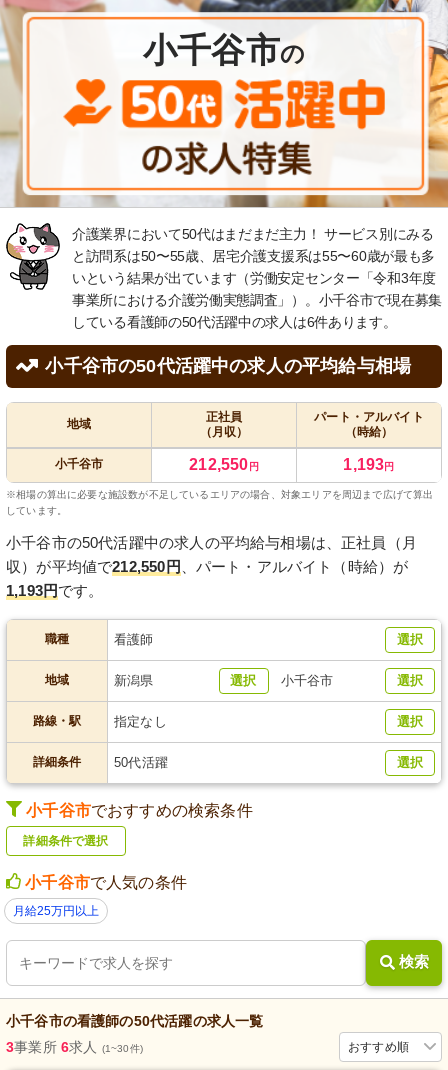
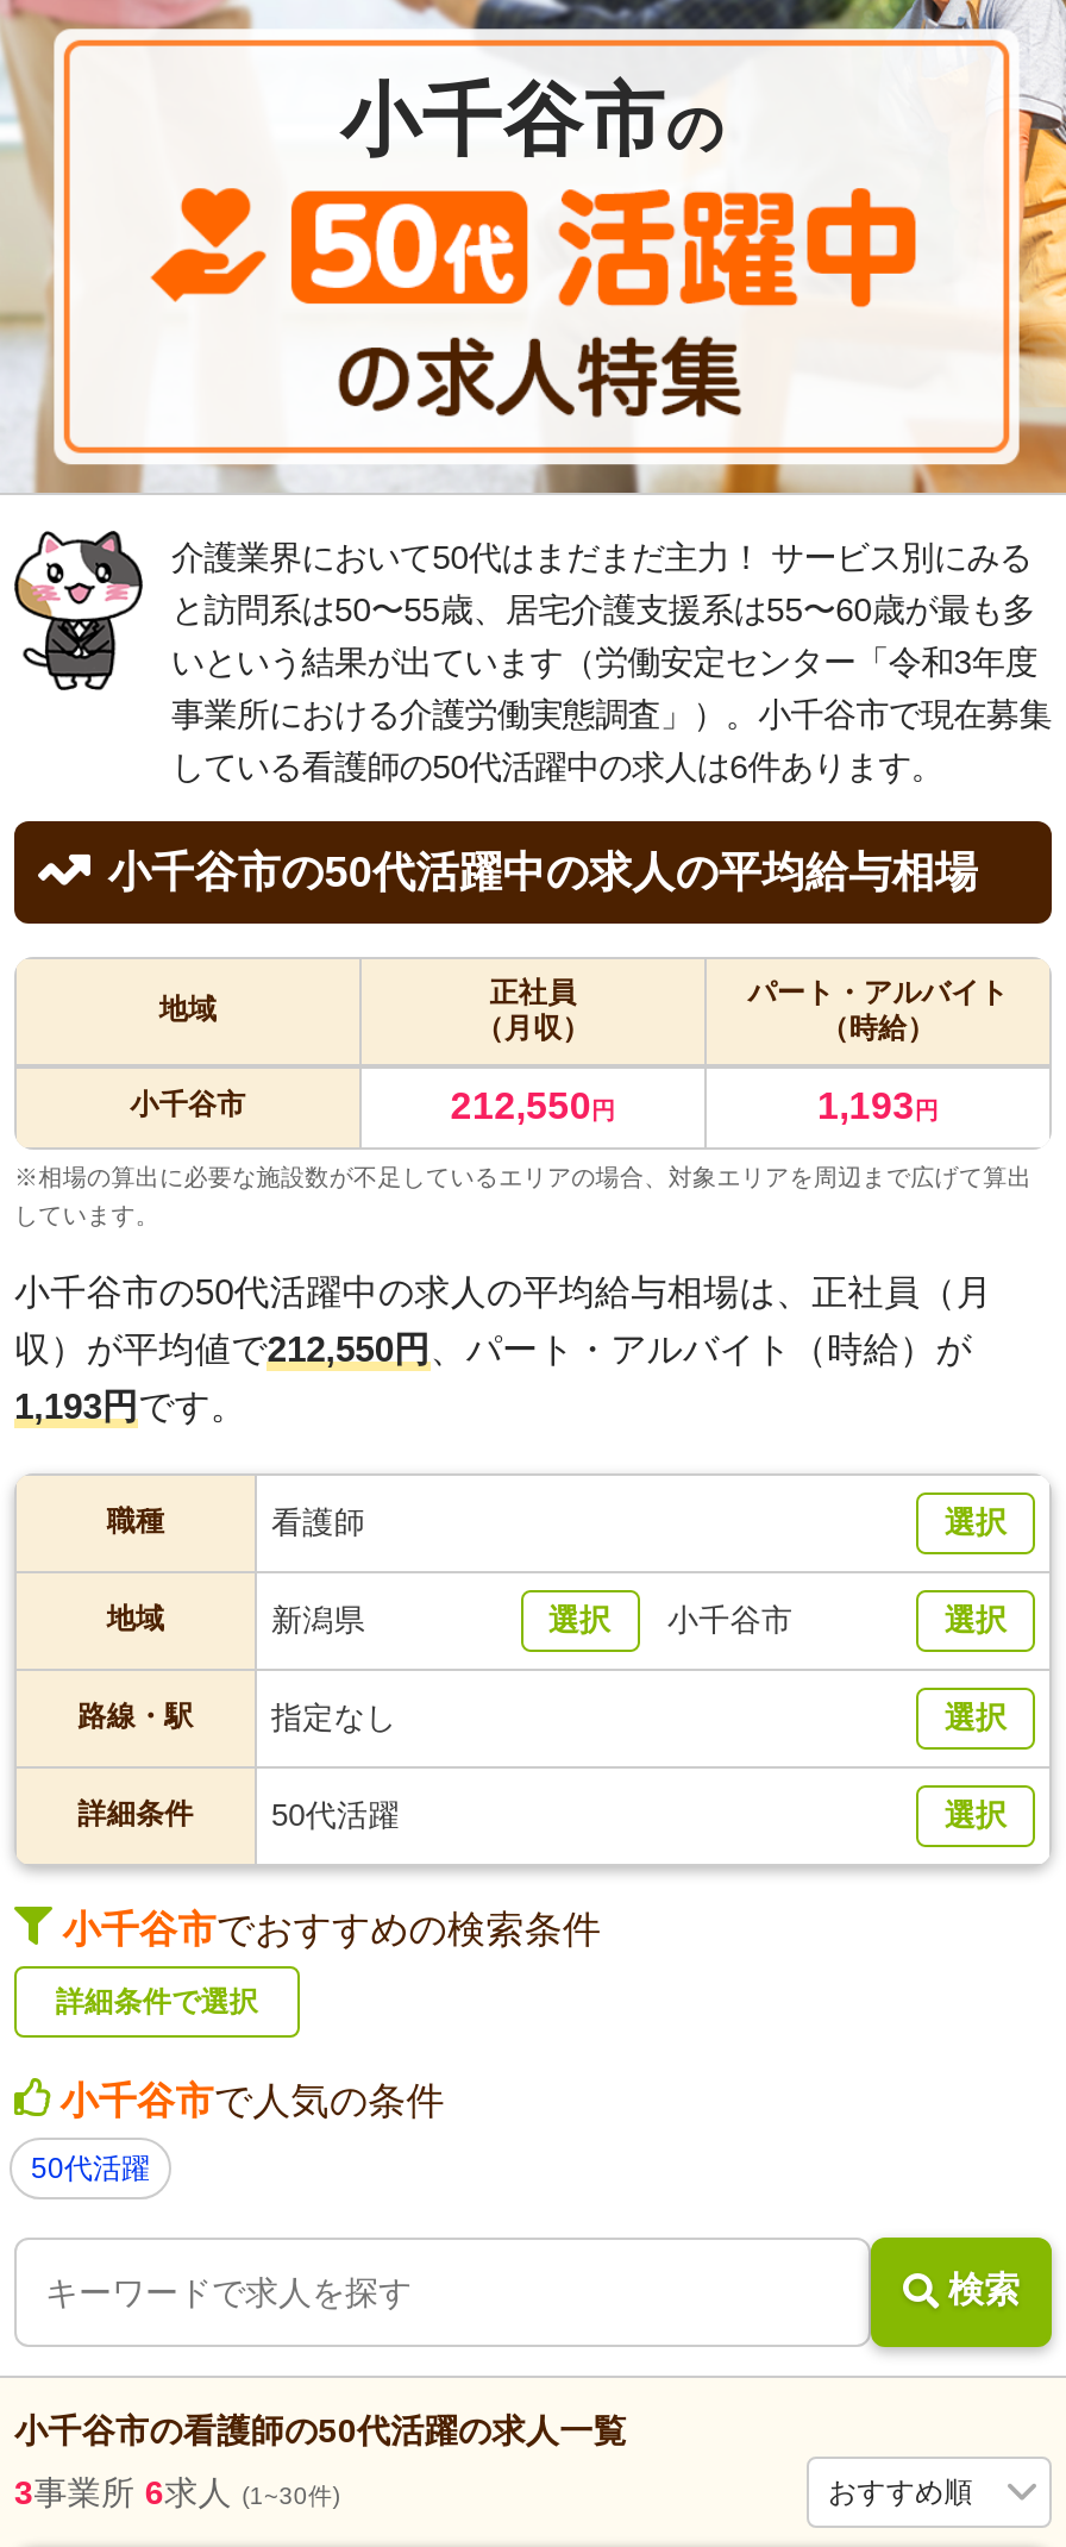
[13,904,99,918] 月給25万円以上 -> [31,2151,150,2184] 50代活躍

